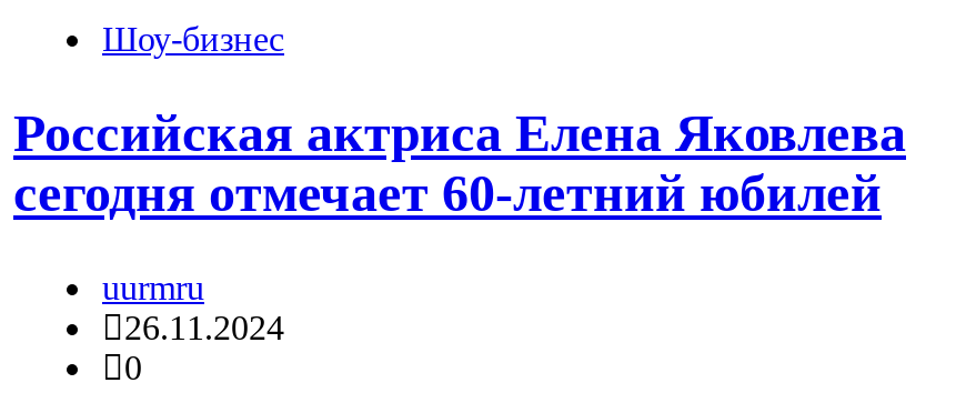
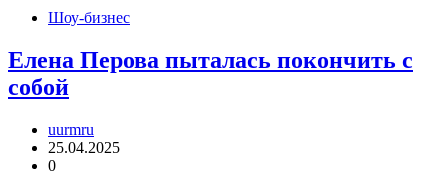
[13,105,906,223] Российская актриса Елена Яковлева | сегодня отмечает 60-летний юбилей -> [8,47,413,100] Елена Перова пыталась покончить с | собой
[124,309,284,347] 26.11.2024 -> [48,139,120,156] 25.04.2025

